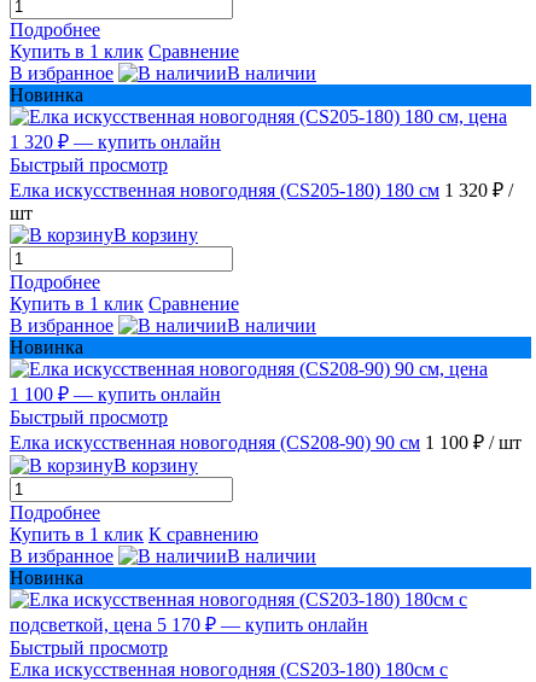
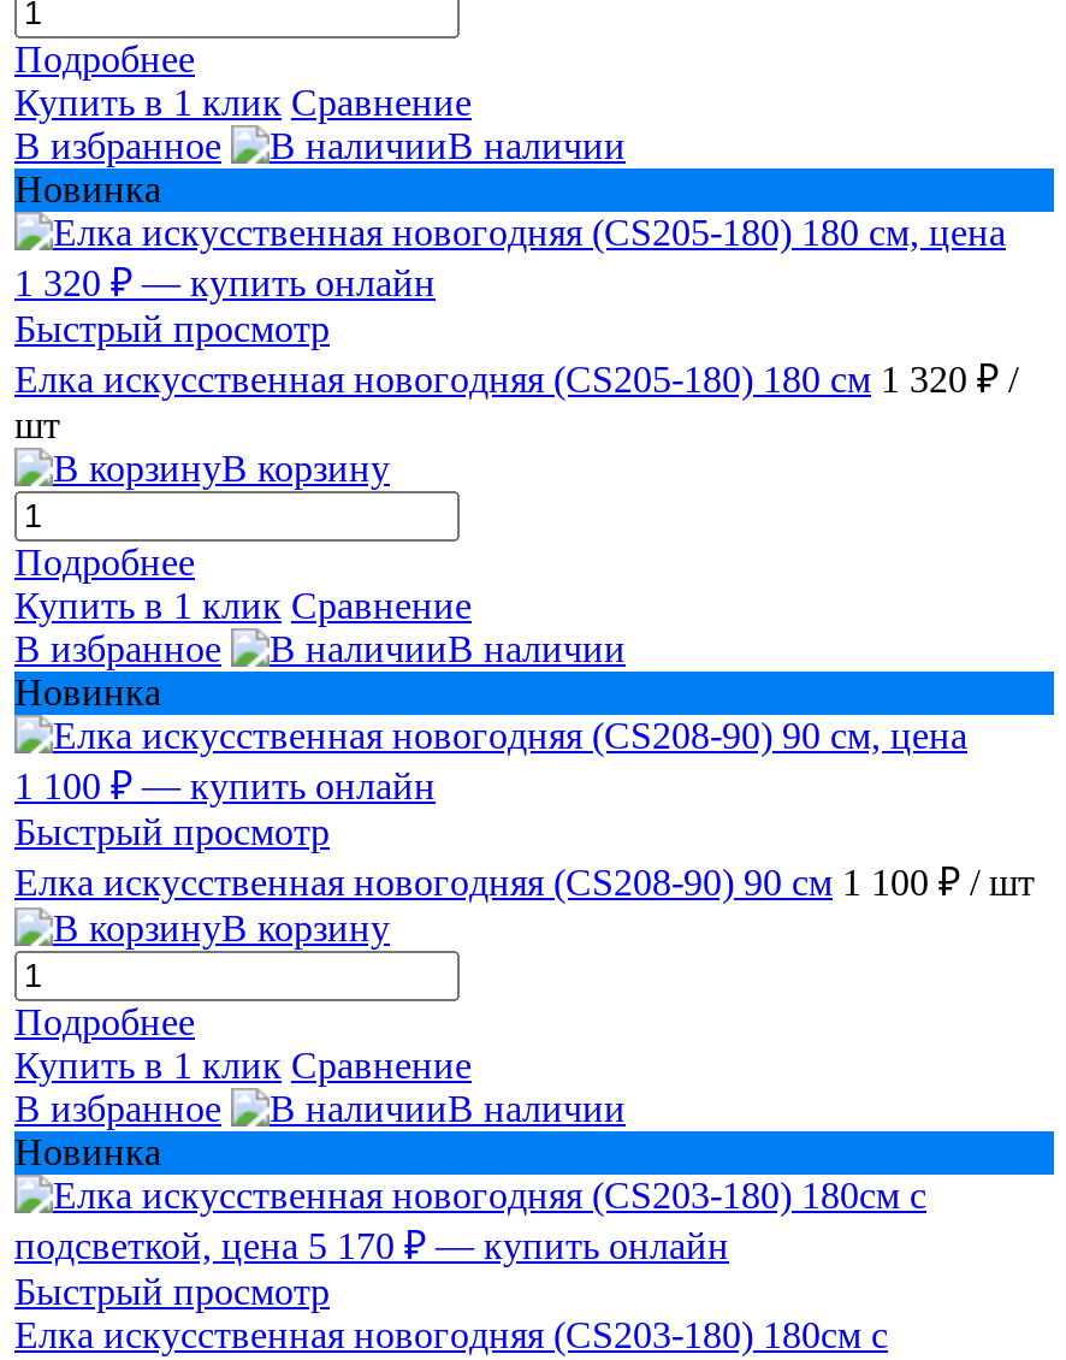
[10,524,258,544] Купить в 1 клик К сравнению -> [14,1045,472,1086] Купить в 1 клик Сравнение

